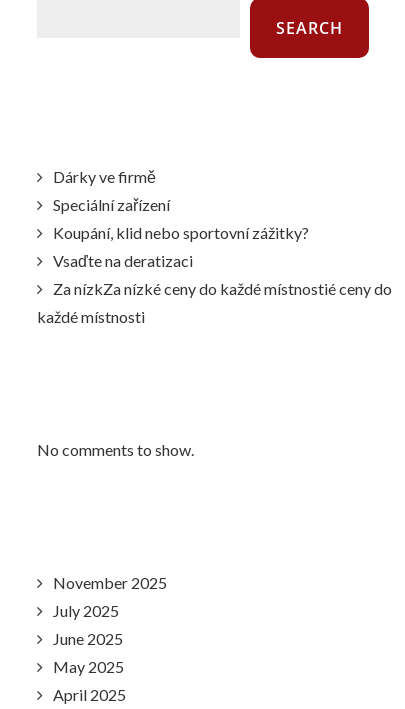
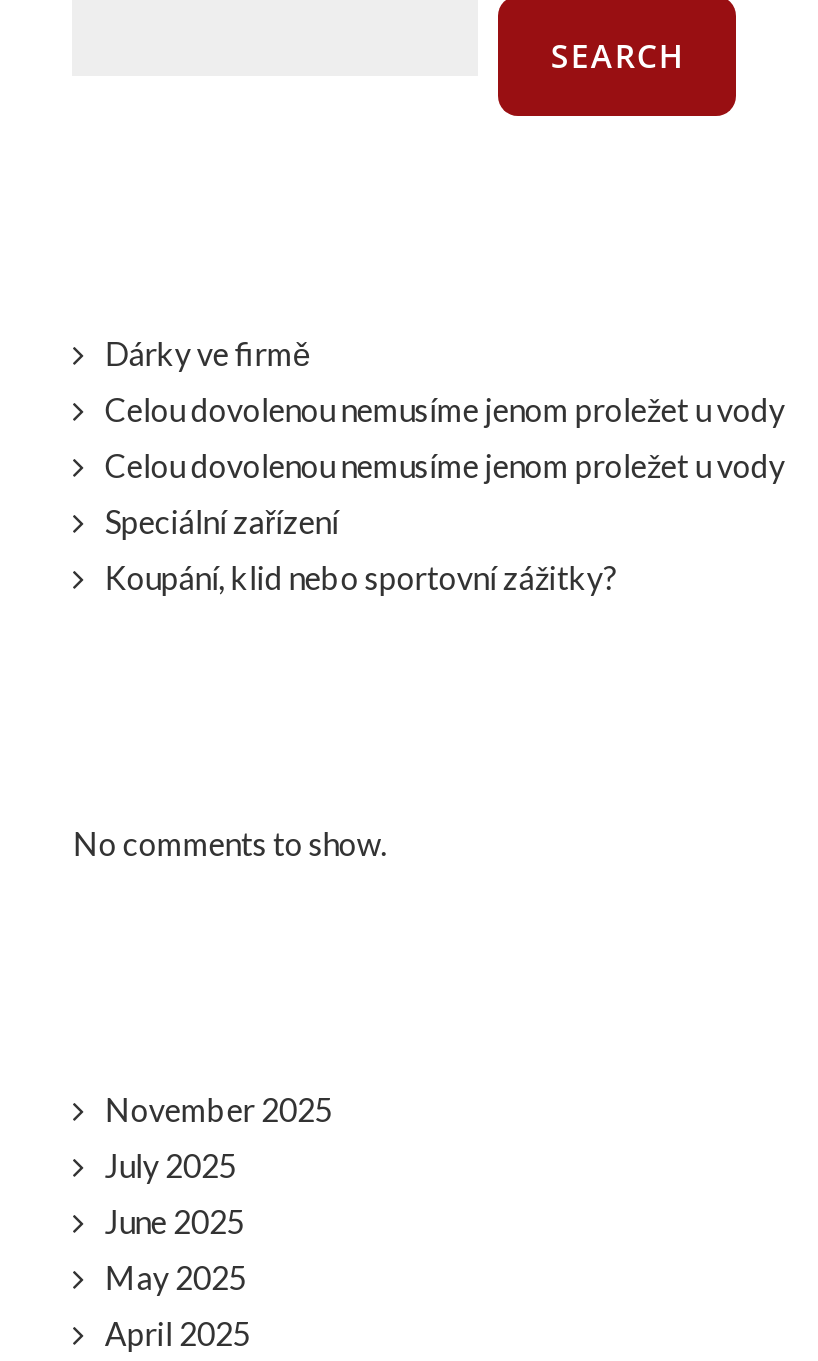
none -> [105,390,785,484] Celou dovolenou nemusíme jenom proležet u vody | Celou dovolenou nemusíme jenom proležet u vody
moved [53,195,309,242] -> [105,502,617,596]: Speciální zařízení | Koupání, klid nebo sportovní zážitky?
[37,251,392,326] Vsaďte na deratizaci | Za nízkZa nízké ceny do každé místnostié ceny do | každé místnosti -> none

